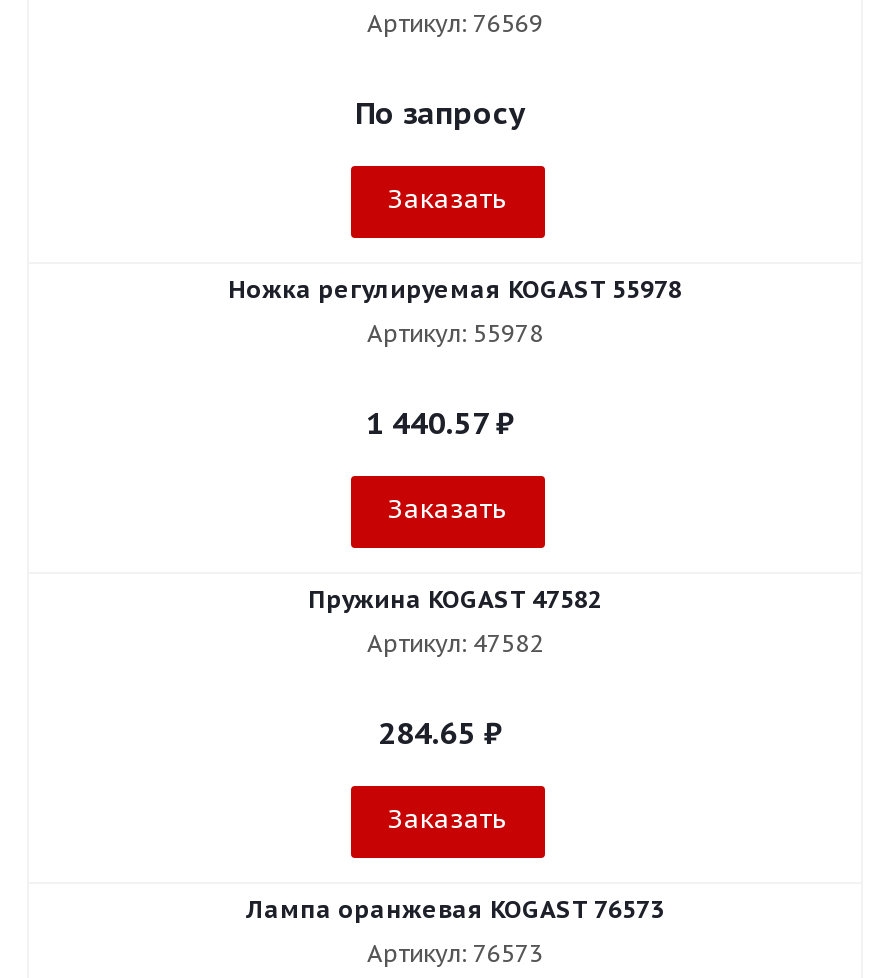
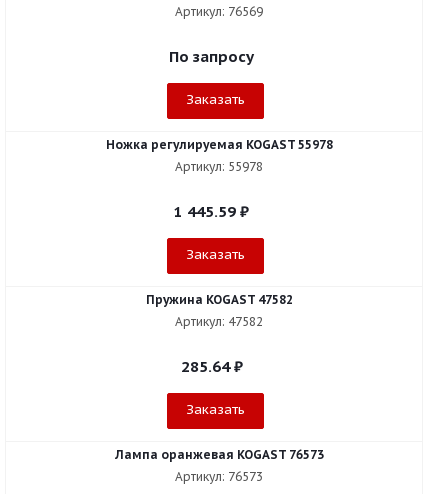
[366,404,514,442] 1 440.57 ₽ -> [174,202,249,221] 1 445.59 ₽
[378,714,502,752] 284.65 ₽ -> [180,357,242,376] 285.64 ₽

